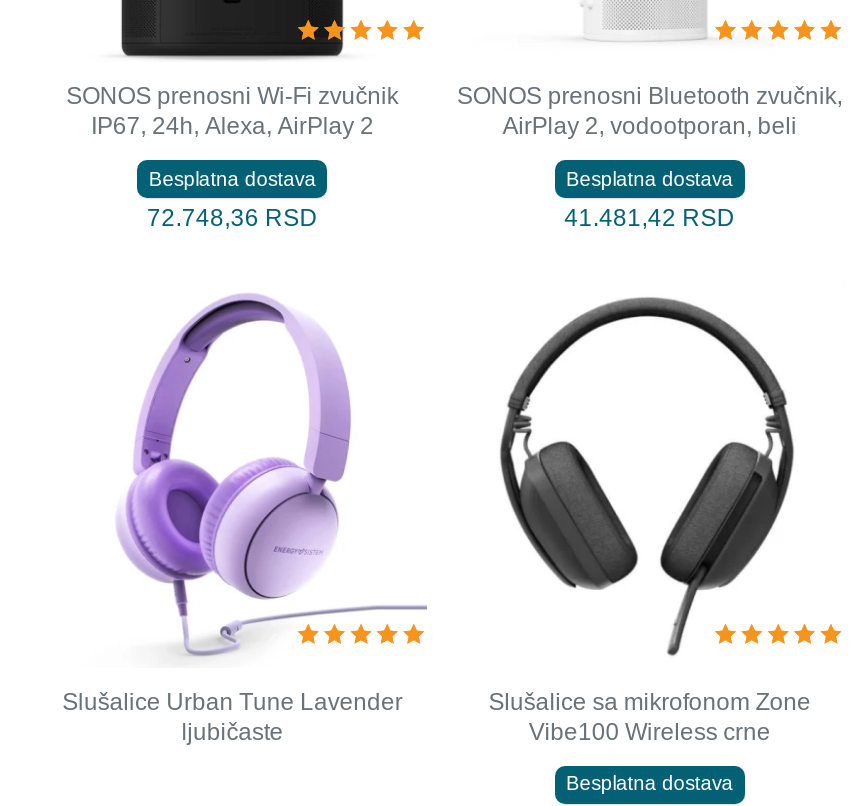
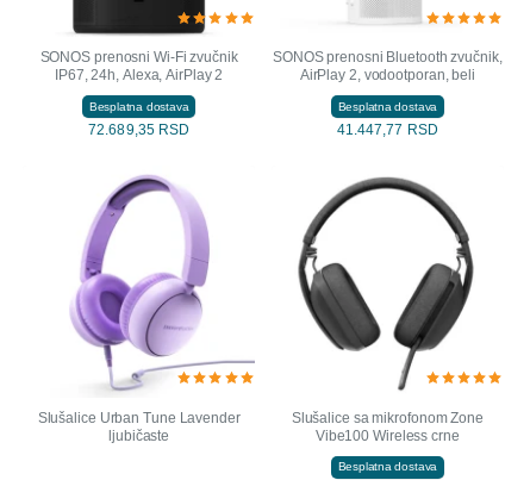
[147,205,318,233] 72.748,36 RSD -> [88,122,190,139] 72.689,35 RSD
[564,205,735,233] 41.481,42 RSD -> [337,122,438,139] 41.447,77 RSD

